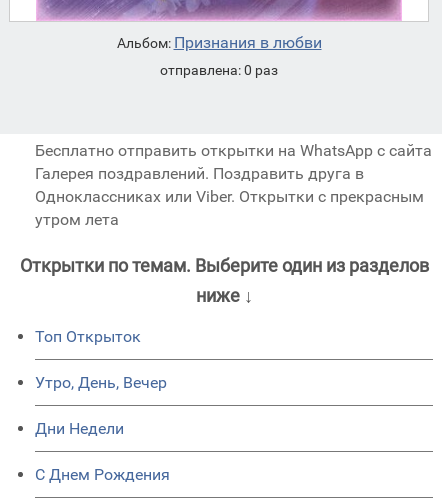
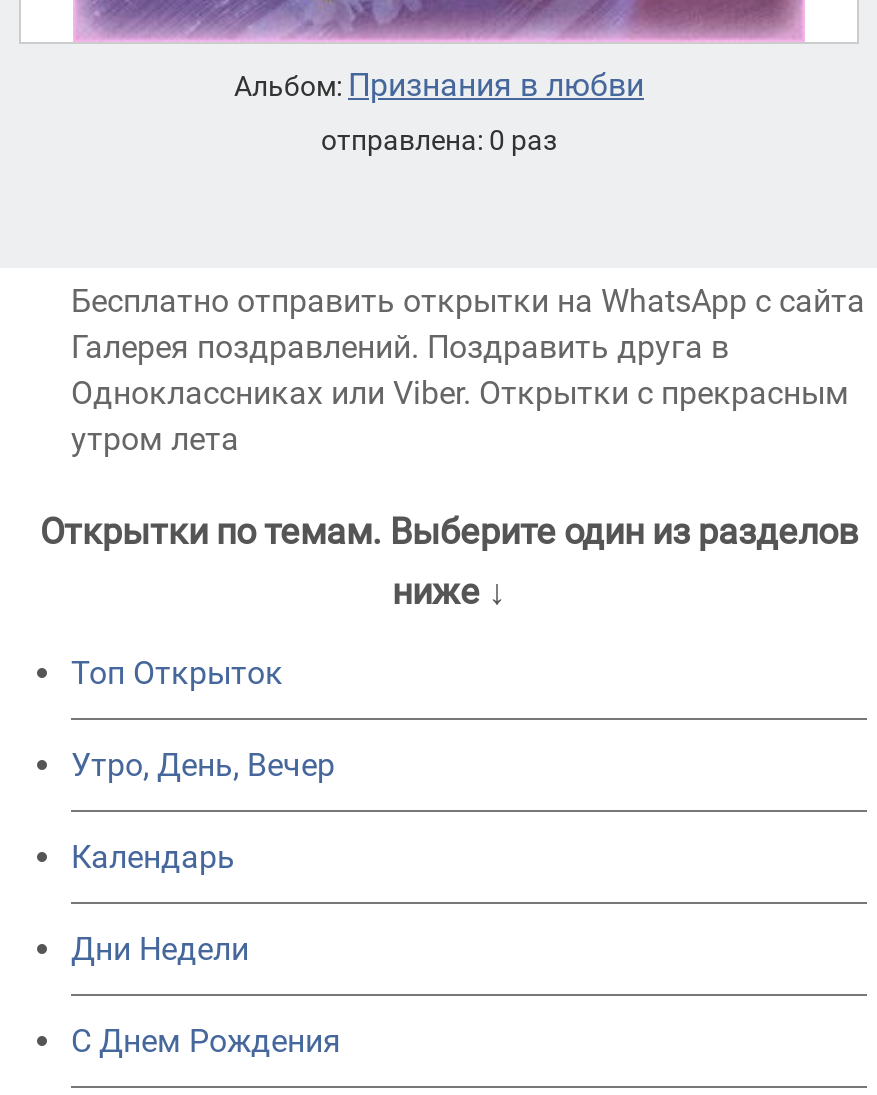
none -> [71,839,235,877] Календарь

